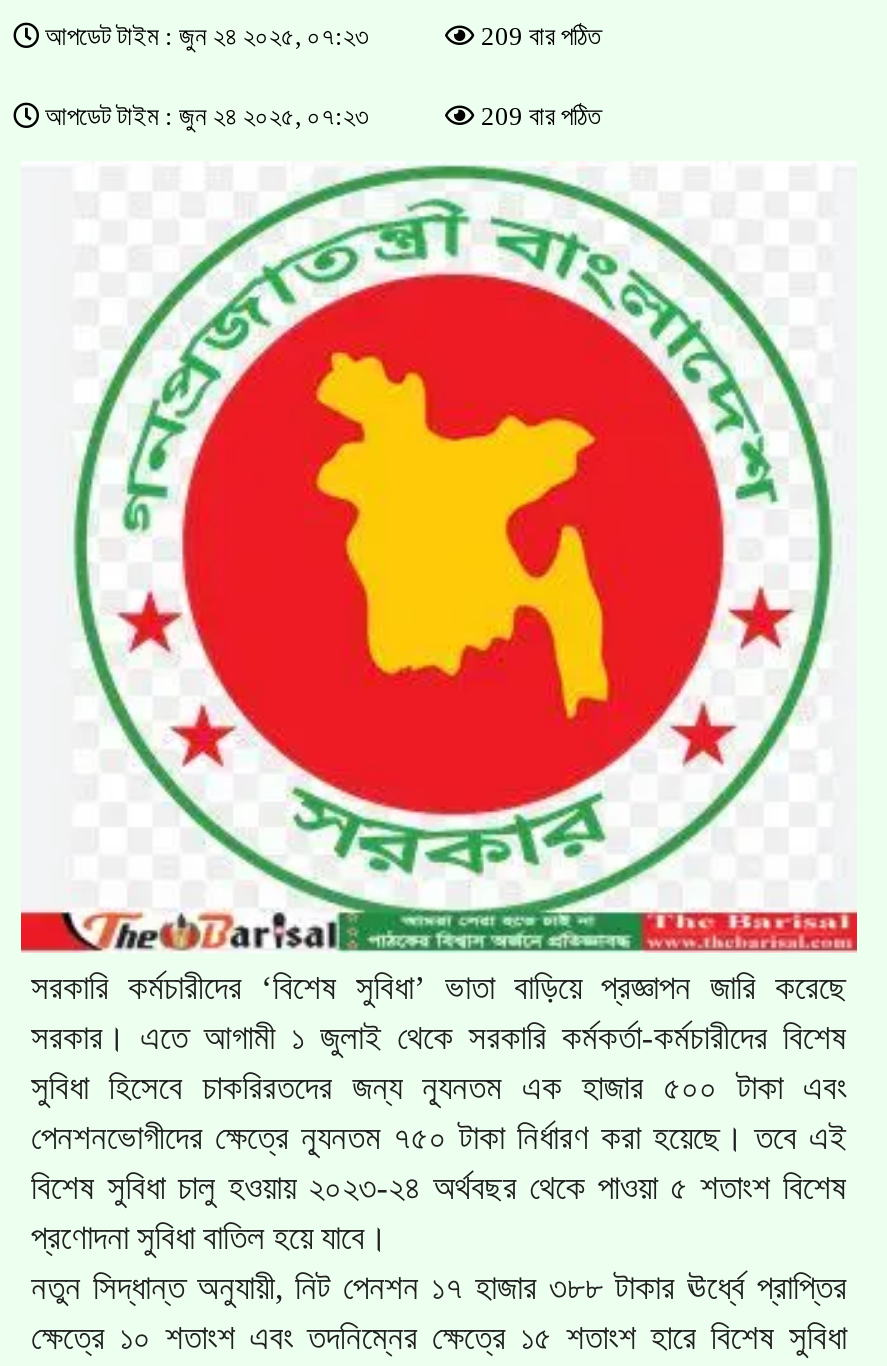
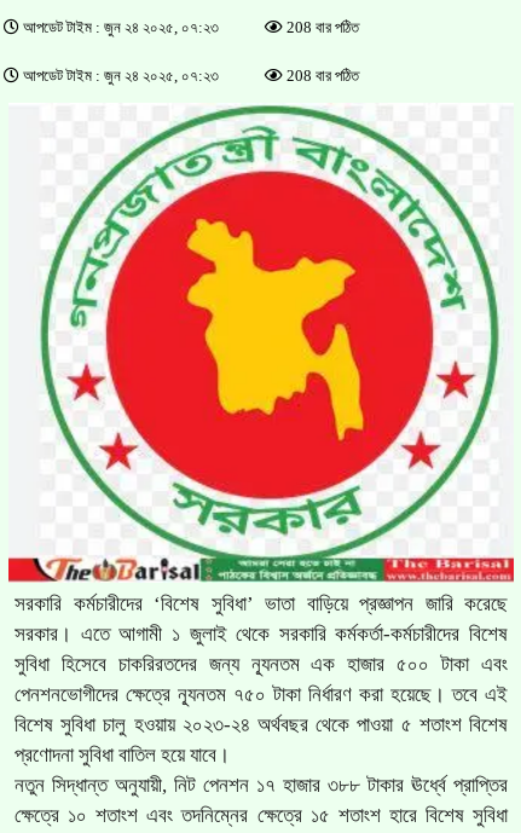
[475,21,601,51] 209 বার পঠিত -> [283,18,359,37] 208 বার পঠিত
[475,101,601,131] 209 বার পঠিত -> [283,67,359,85] 208 বার পঠিত

